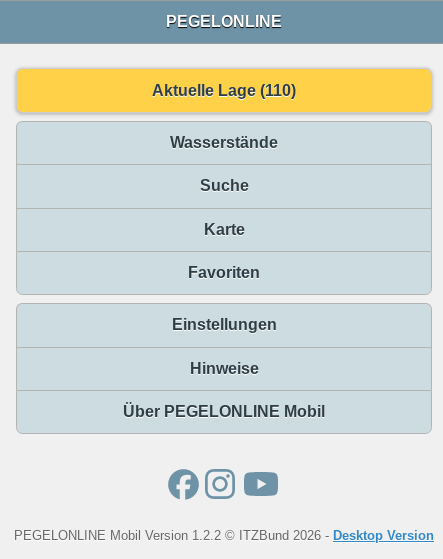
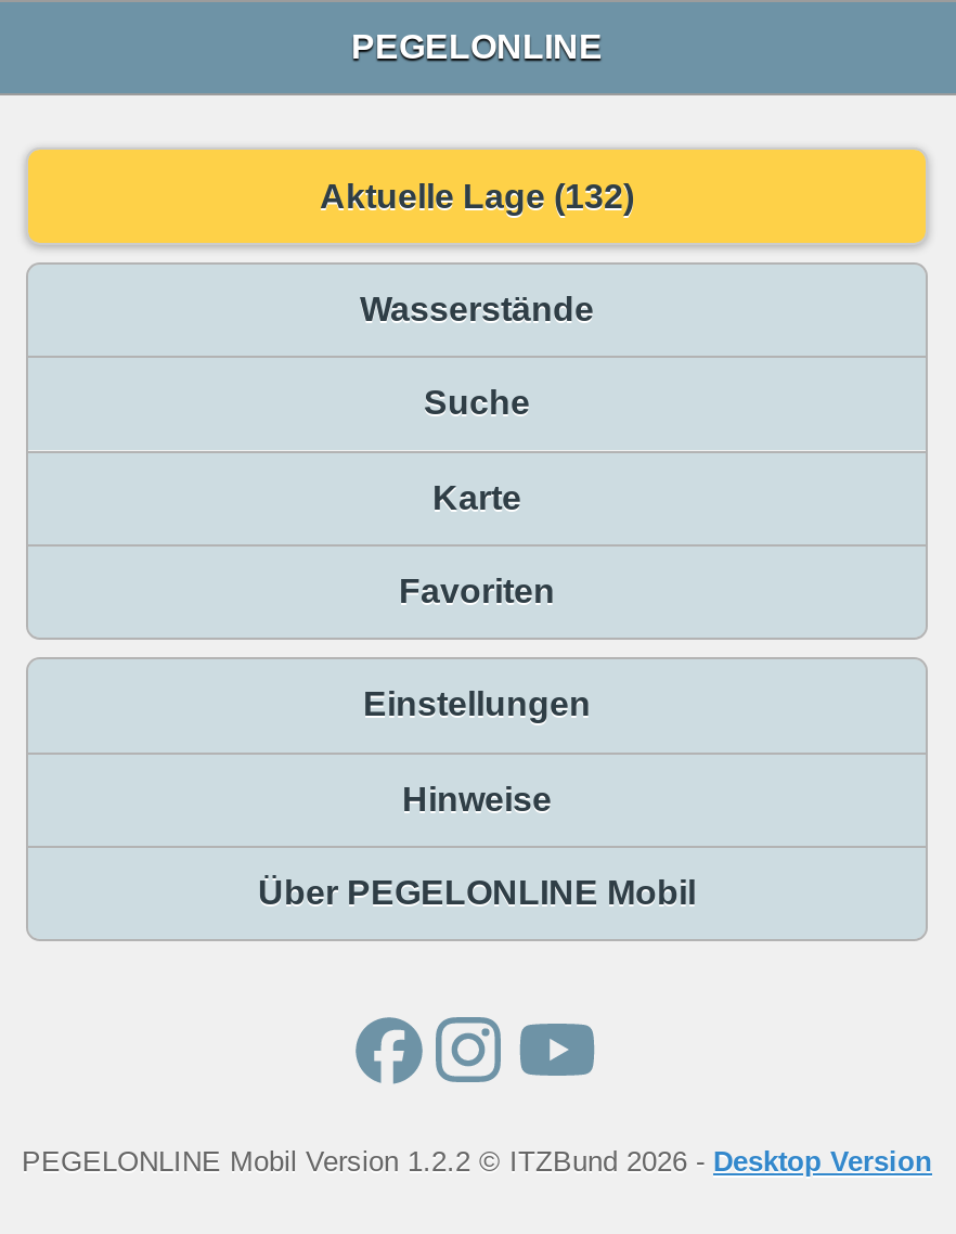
[152,82,296,99] Aktuelle Lage (110) -> [320,177,634,214] Aktuelle Lage (132)

